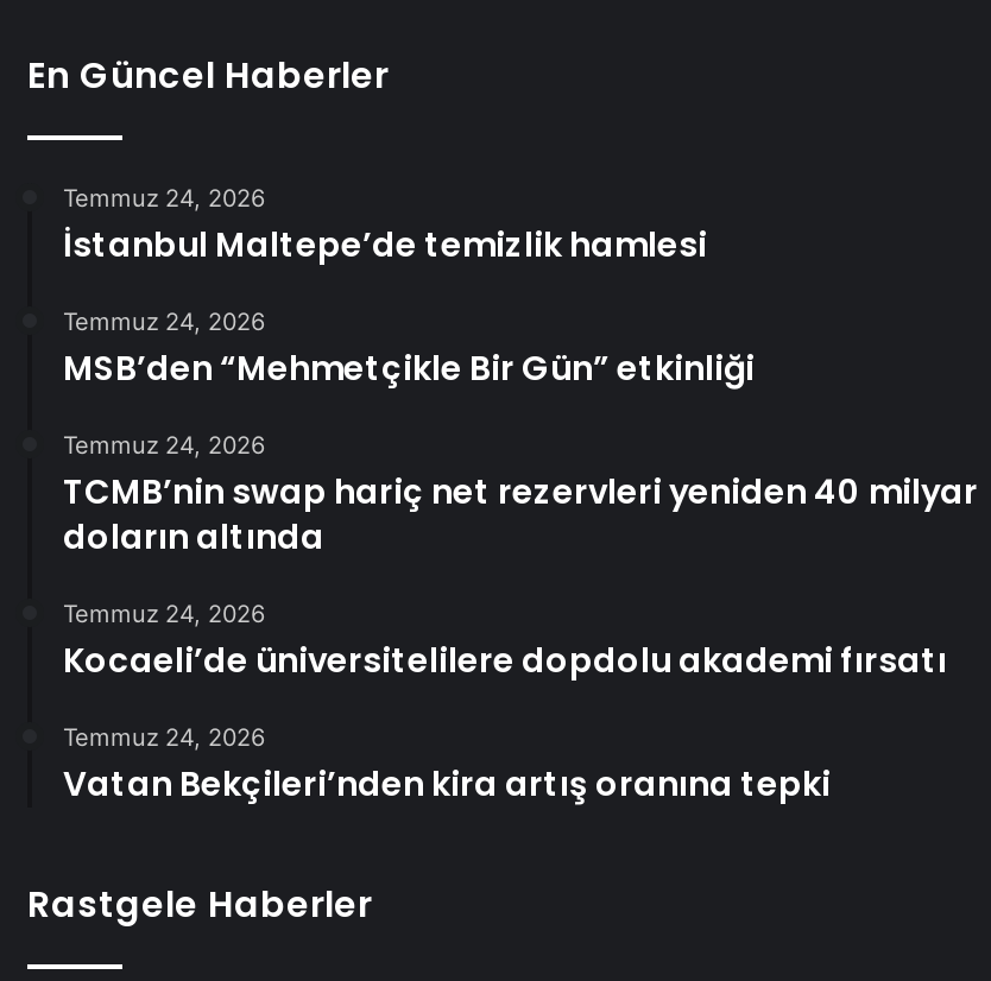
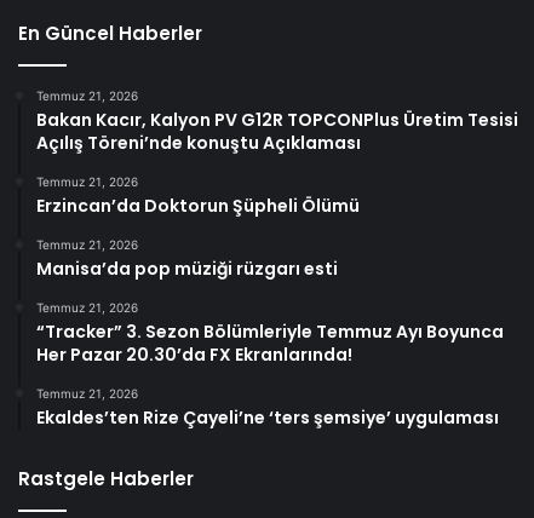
[63,182,707,267] Temmuz 24, 2026 | İstanbul Maltepe’de temizlik hamlesi -> [36,88,518,154] Temmuz 21, 2026 | Bakan Kacır, Kalyon PV G12R TOPCONPlus Üretim Tesisi | Açılış Töreni’nde konuştu Açıklaması
[63,305,755,391] Temmuz 24, 2026 | MSB’den “Mehmetçikle Bir Gün” etkinliği -> [36,174,360,217] Temmuz 21, 2026 | Erzincan’da Doktorun Şüpheli Ölümü
[63,429,978,559] Temmuz 24, 2026 | TCMB’nin swap hariç net rezervleri yeniden 40 milyar | doların altında -> [36,237,338,280] Temmuz 21, 2026 | Manisa’da pop müziği rüzgarı esti
[63,597,947,683] Temmuz 24, 2026 | Kocaeli’de üniversitelilere dopdolu akademi fırsatı -> [36,300,504,366] Temmuz 21, 2026 | “Tracker” 3. Sezon Bölümleriyle Temmuz Ayı Boyunca | Her Pazar 20.30’da FX Ekranlarında!
[63,721,831,806] Temmuz 24, 2026 | Vatan Bekçileri’nden kira artış oranına tepki -> [36,385,499,429] Temmuz 21, 2026 | Ekaldes’ten Rize Çayeli’ne ‘ters şemsiye’ uygulaması

